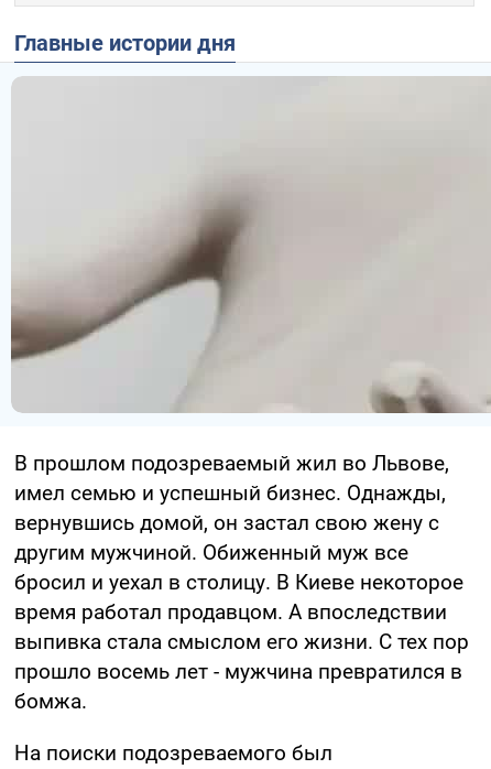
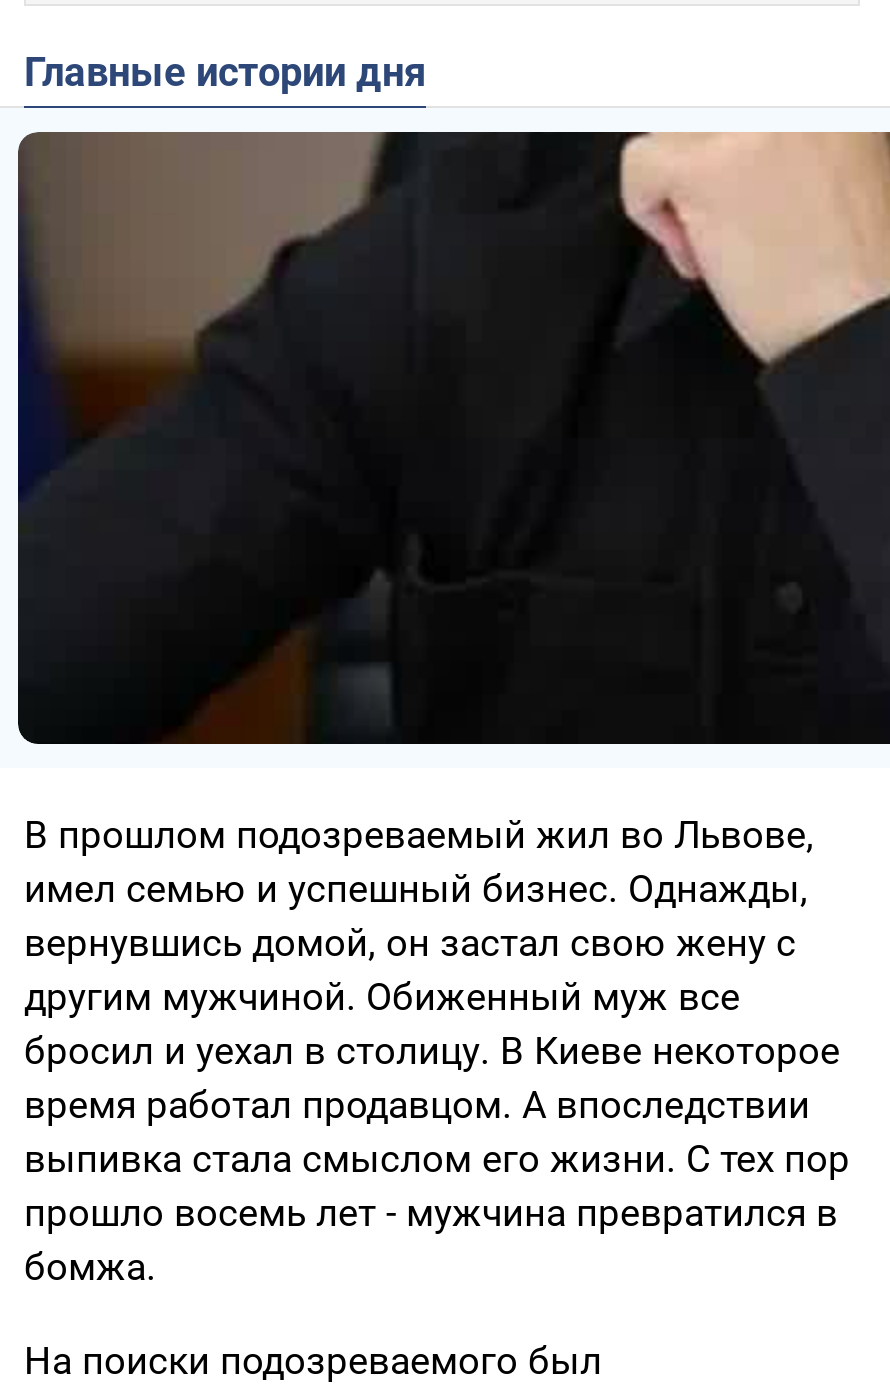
[10,76,488,414] [image] -> [16,130,884,746] [image]

